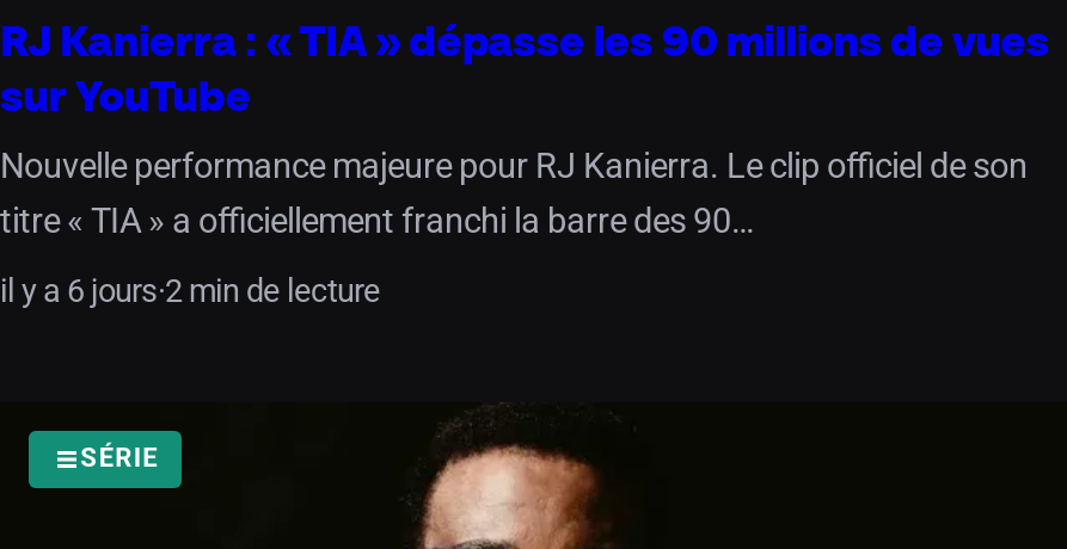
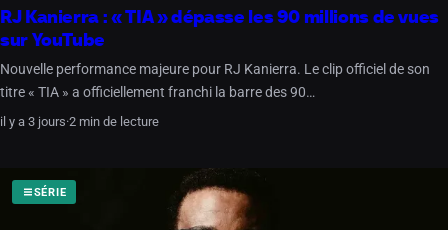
[0,273,380,309] il y a 6 jours·2 min de lecture -> [0,114,159,129] il y a 3 jours·2 min de lecture

